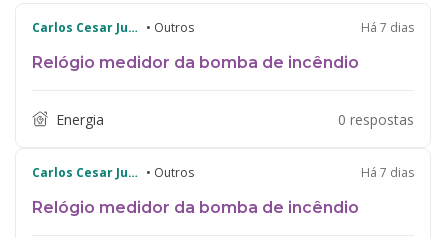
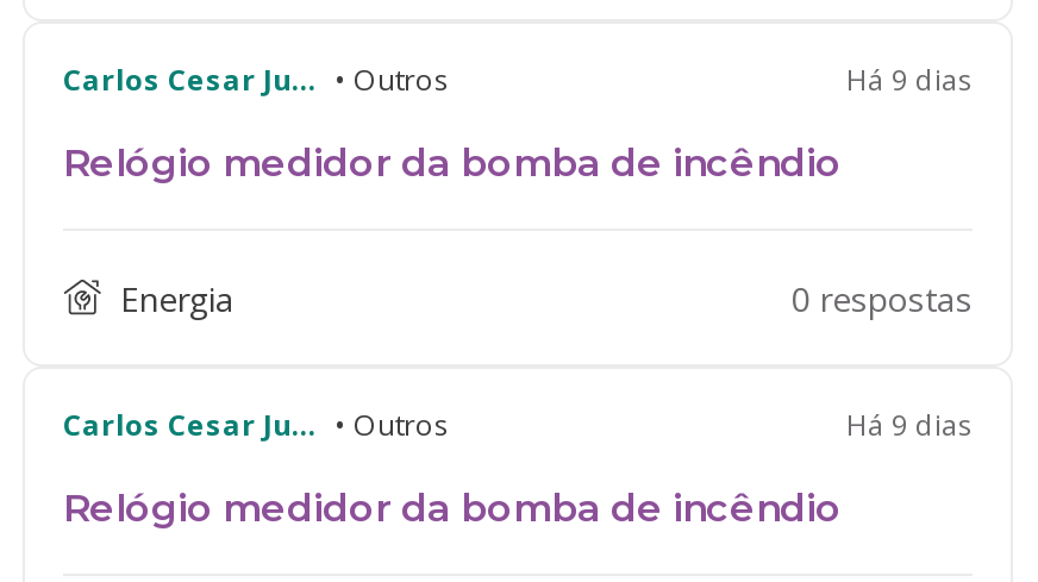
[361,19,414,36] Há 7 dias -> [846,60,973,100] Há 9 dias
[361,164,414,181] Há 7 dias -> [846,405,973,445] Há 9 dias

